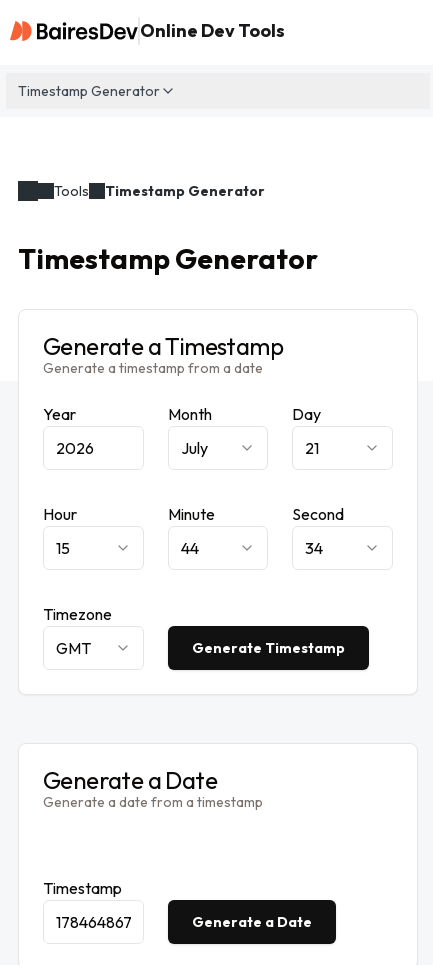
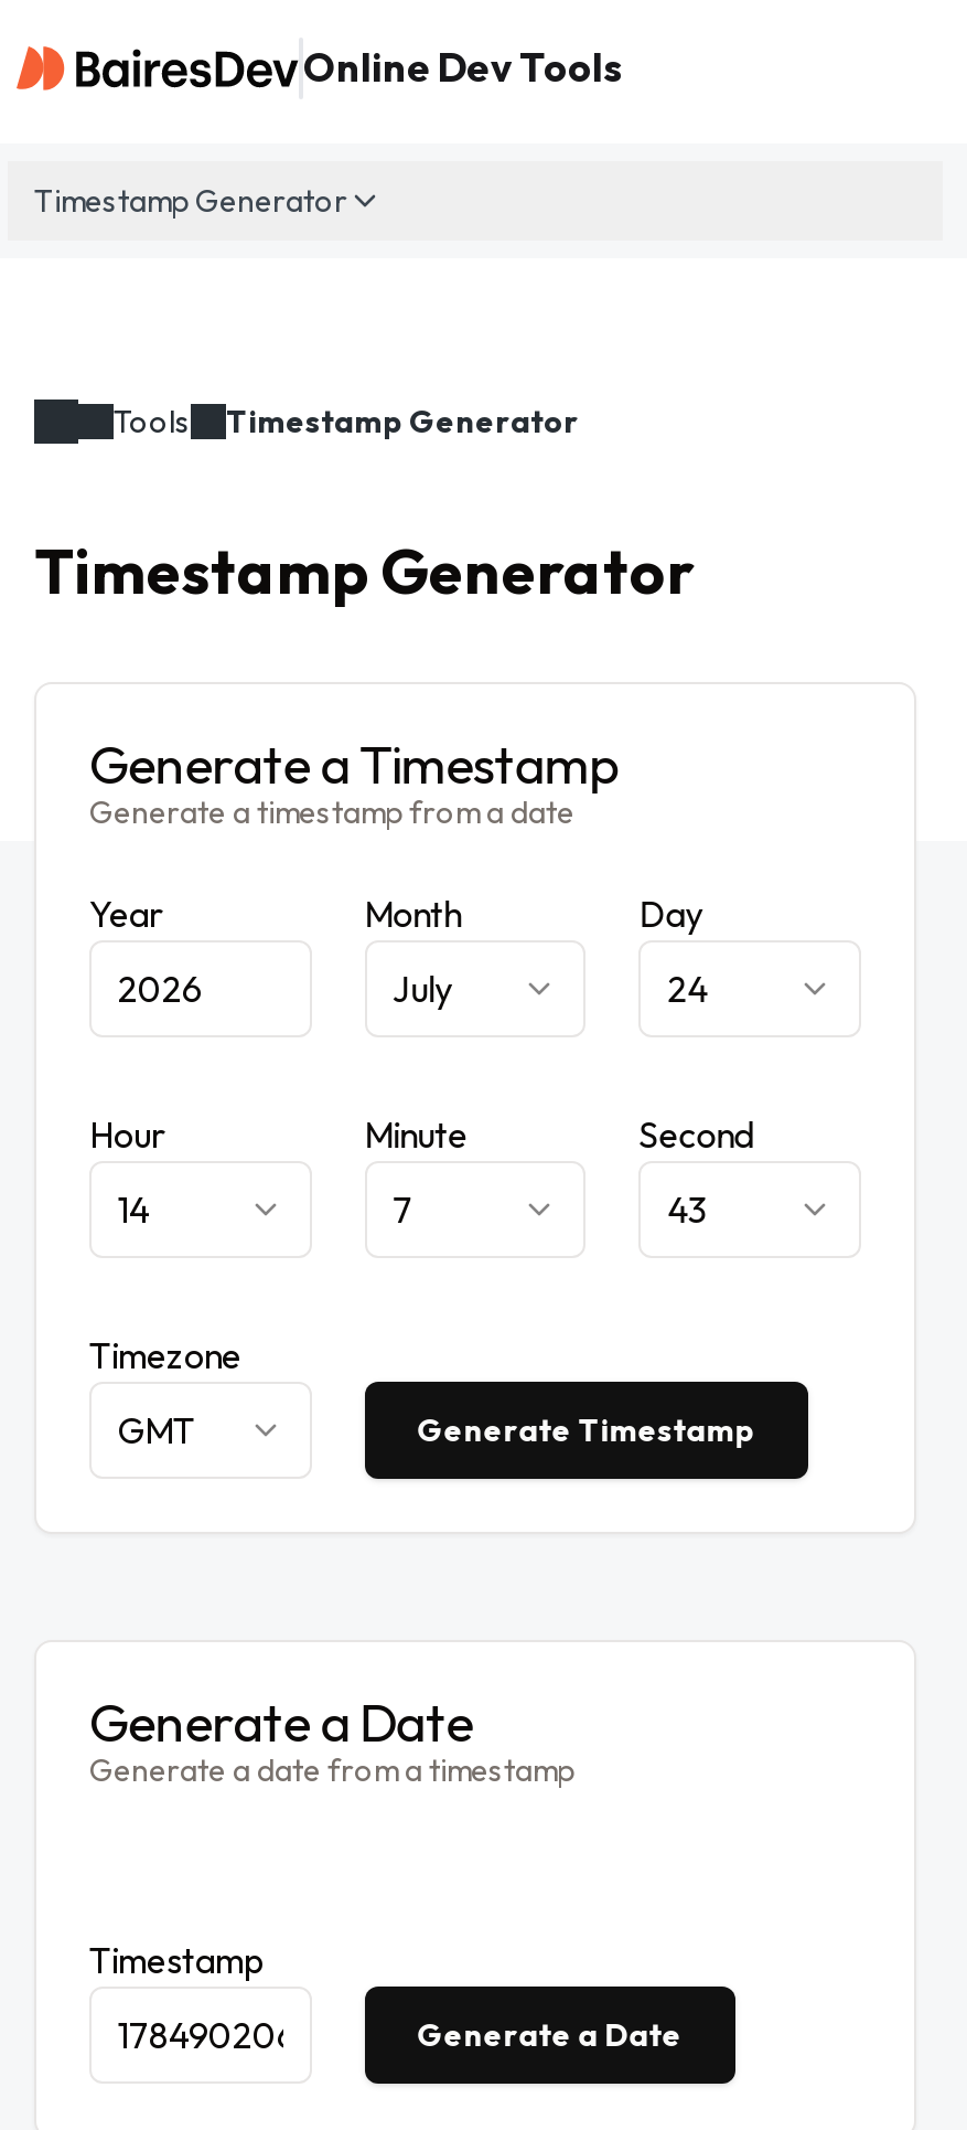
[305,438,319,458] 21 -> [668,967,707,1011] 24
[56,538,70,558] 15 -> [118,1188,149,1232] 14
[181,538,199,558] 44 -> [393,1188,413,1232] 7
[305,538,323,558] 34 -> [668,1188,707,1232] 43

